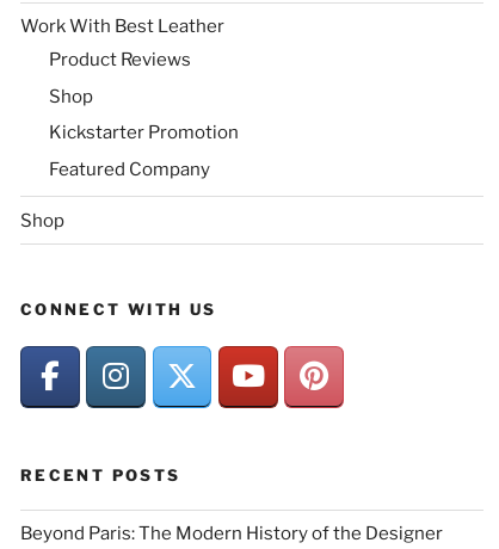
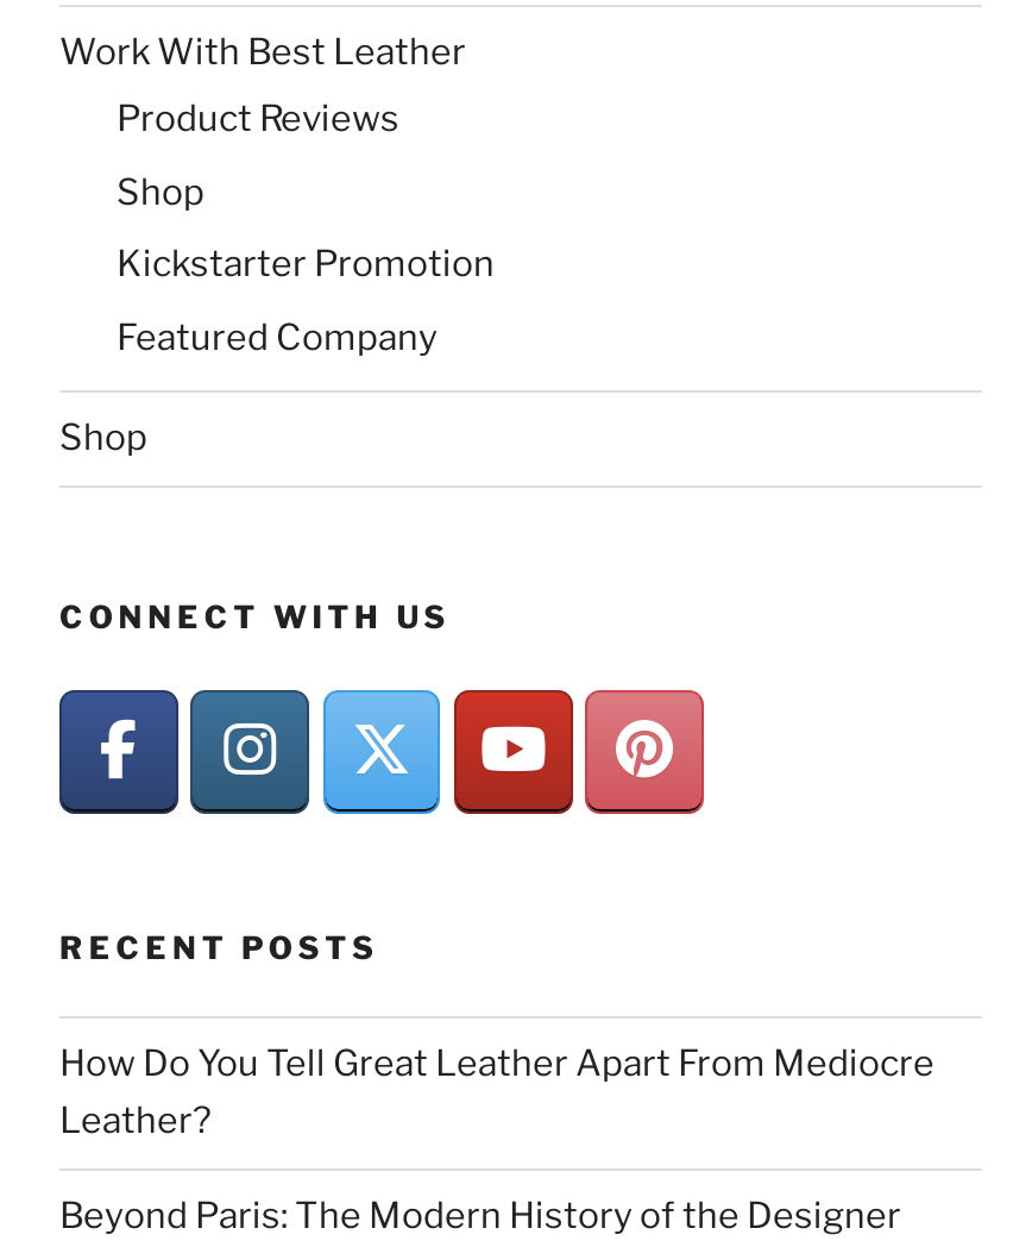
none -> [59,1043,935,1143] How Do You Tell Great Leather Apart From Mediocre | Leather?

